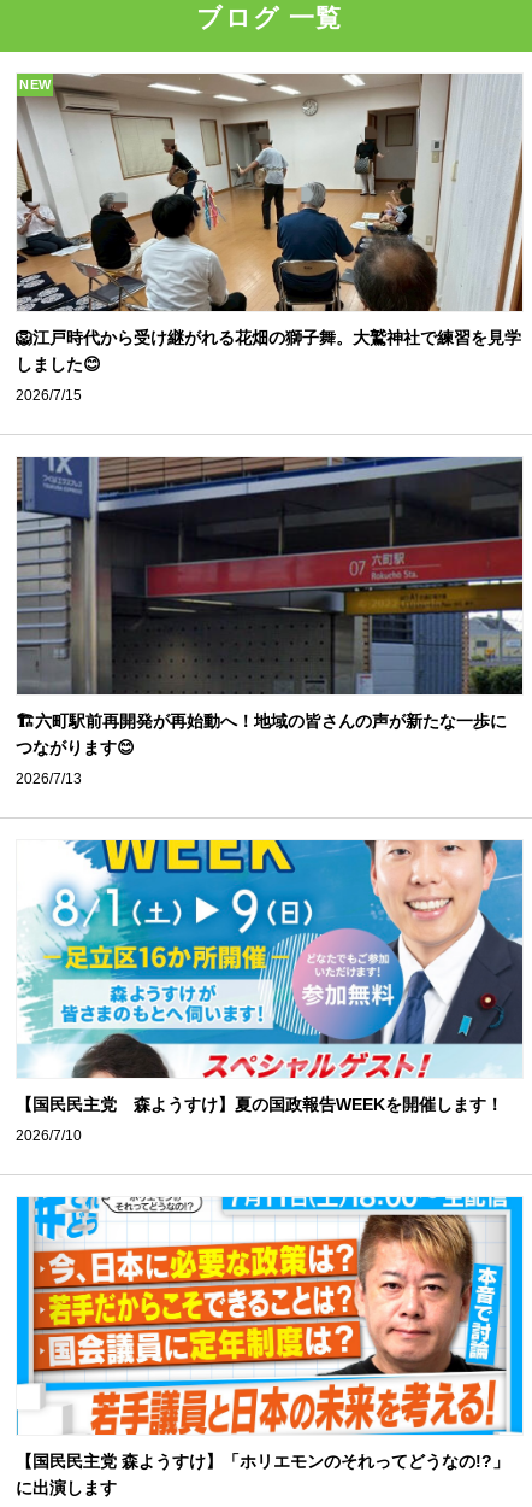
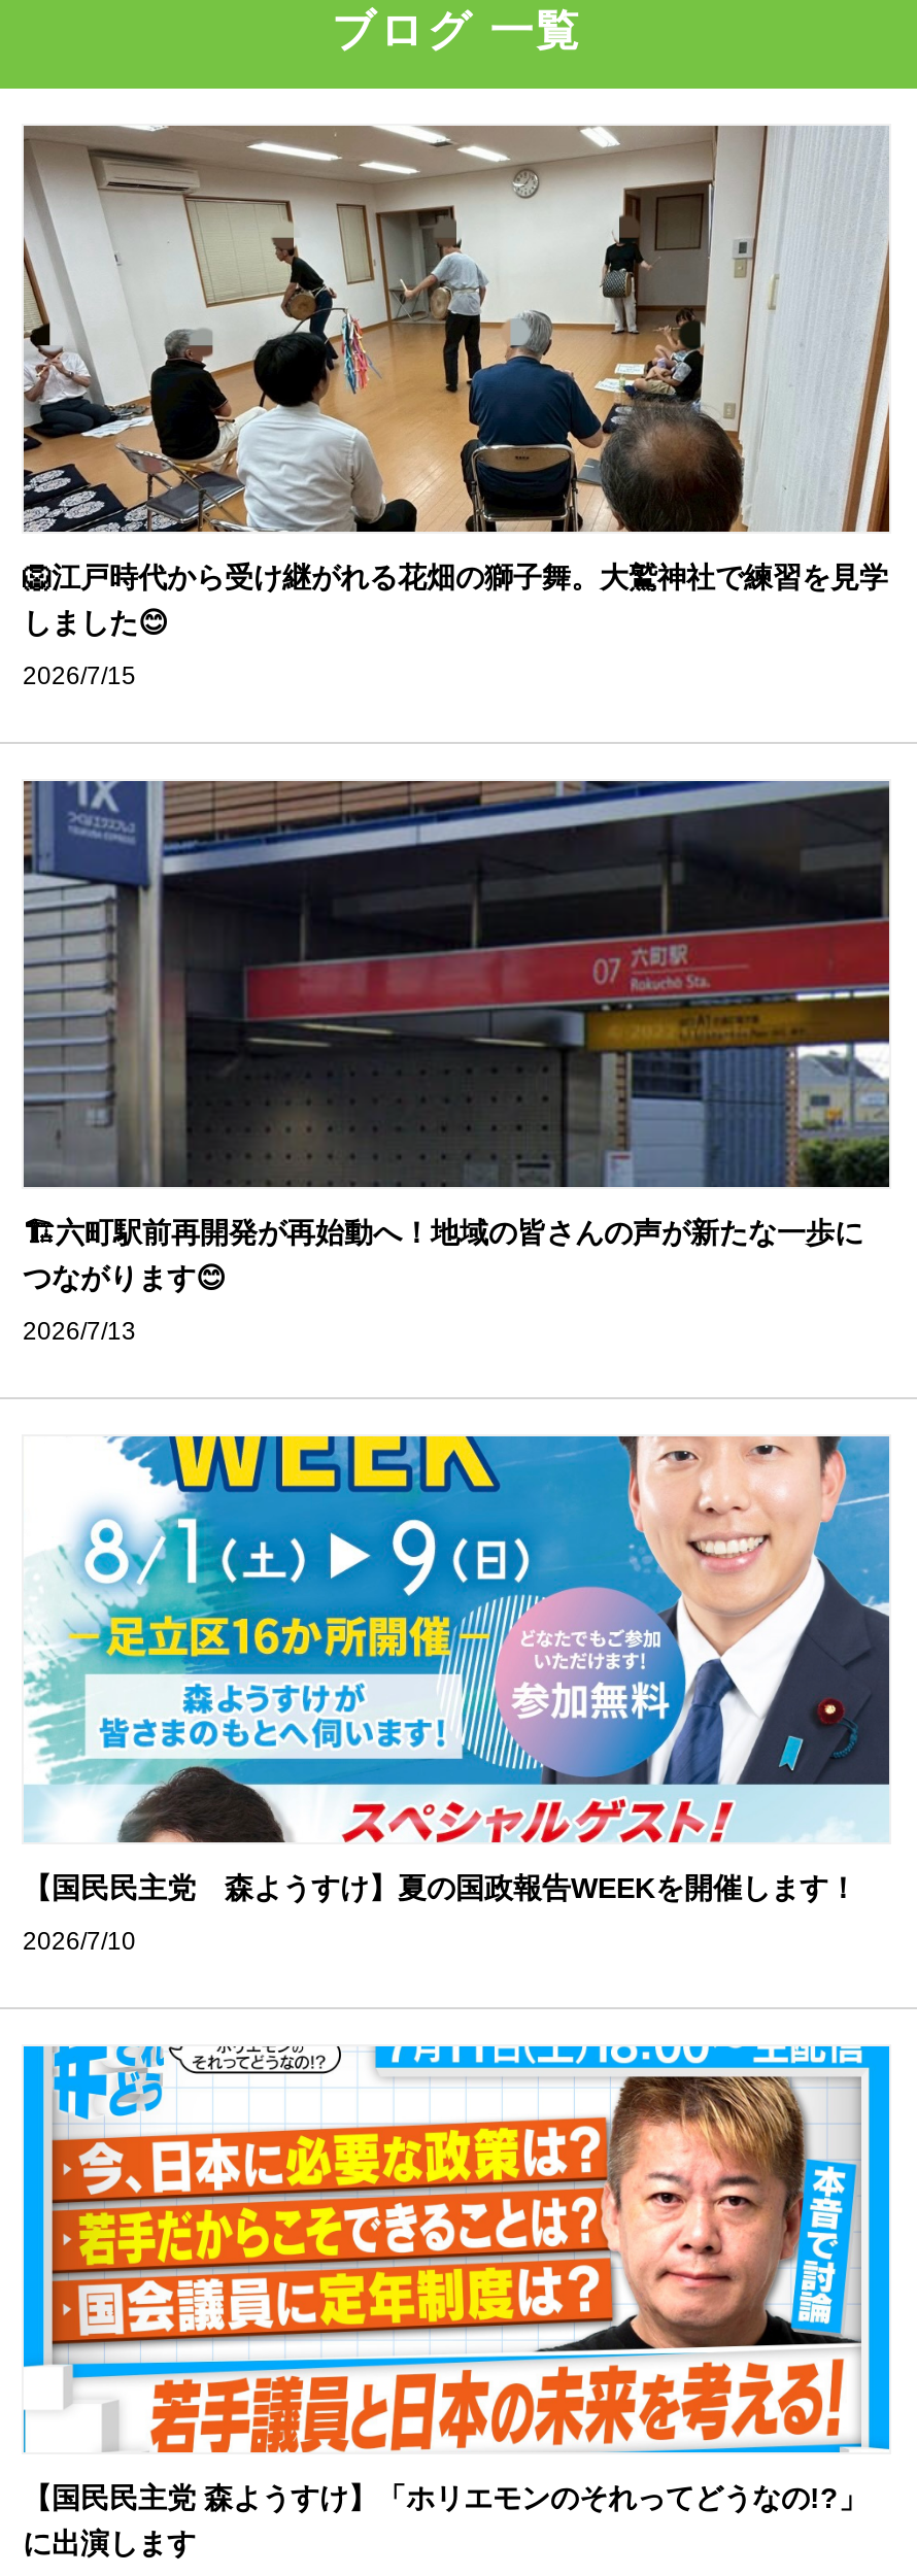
[20,77,51,92] NEW -> none

